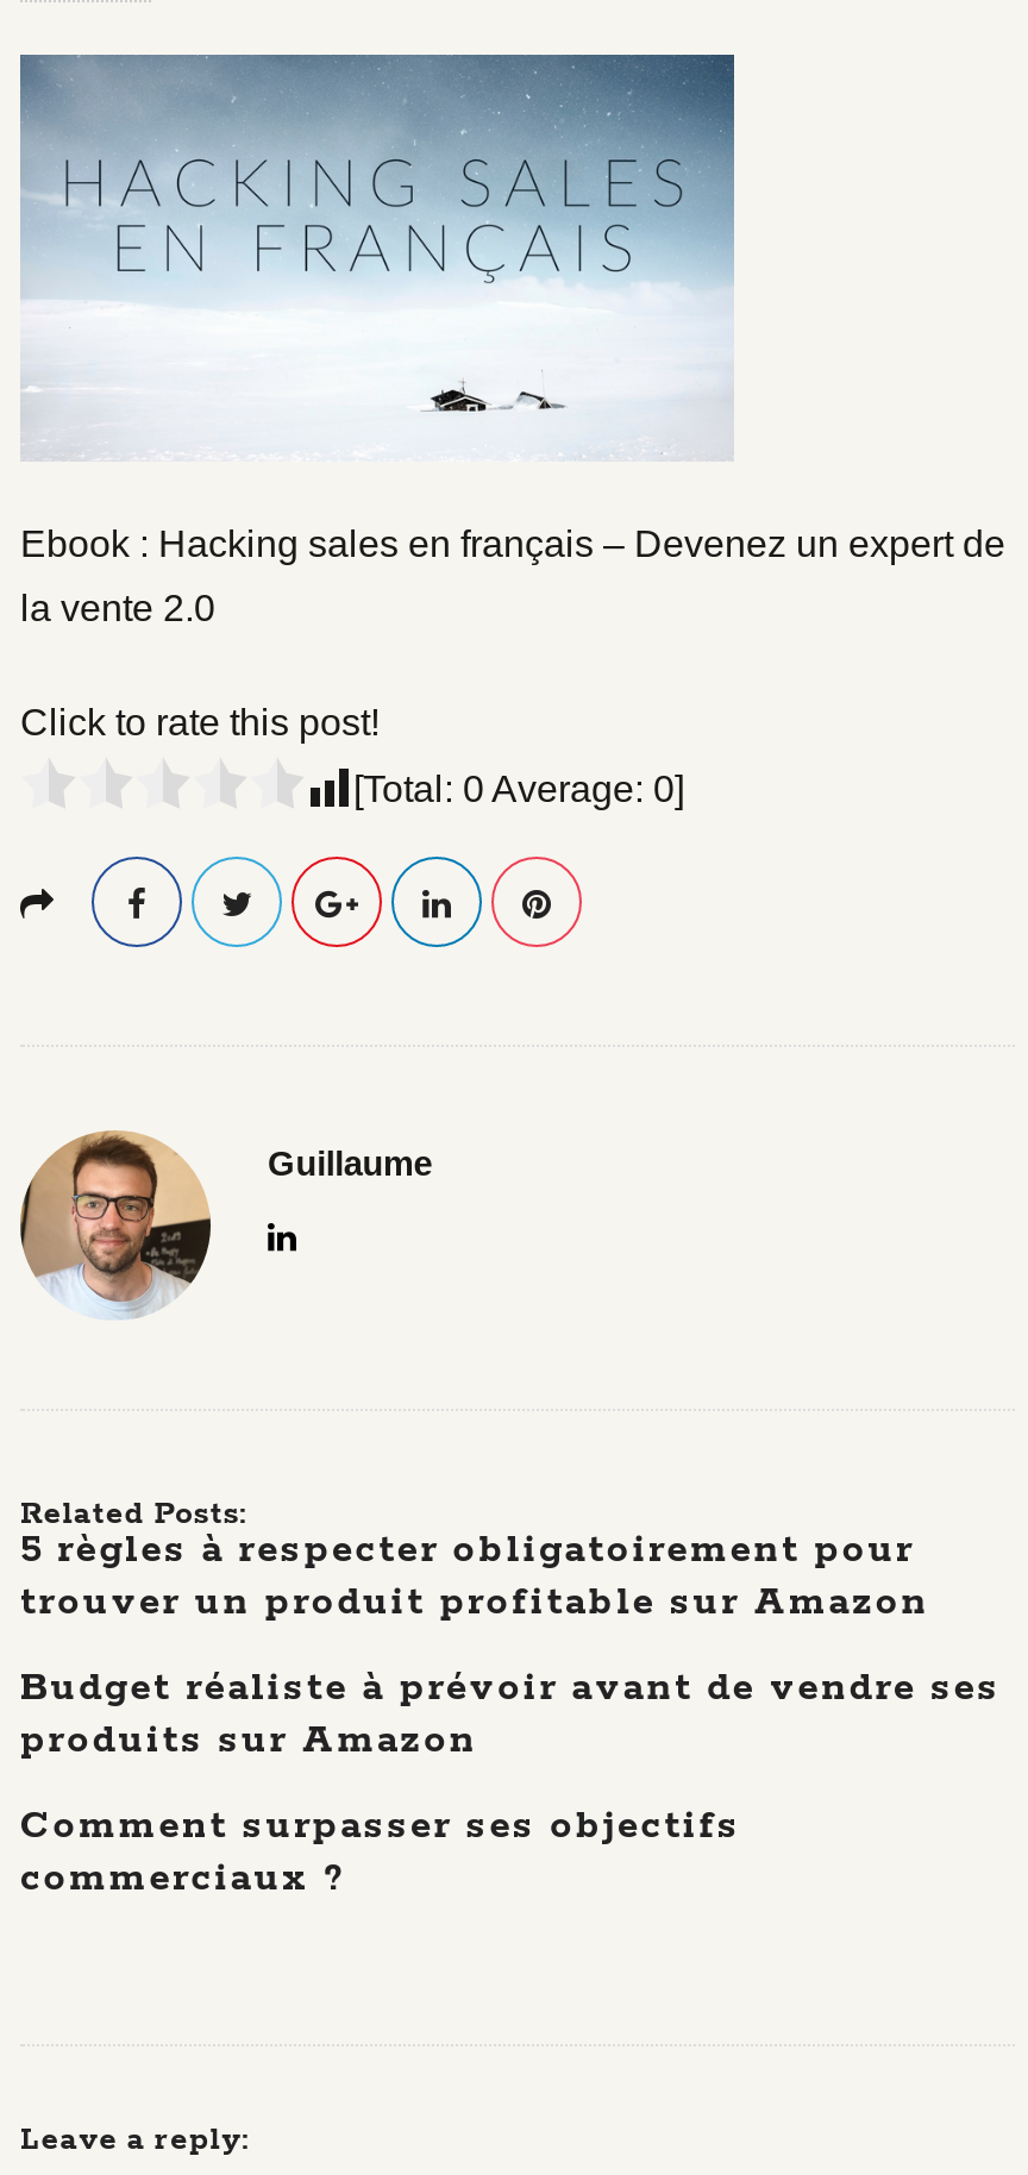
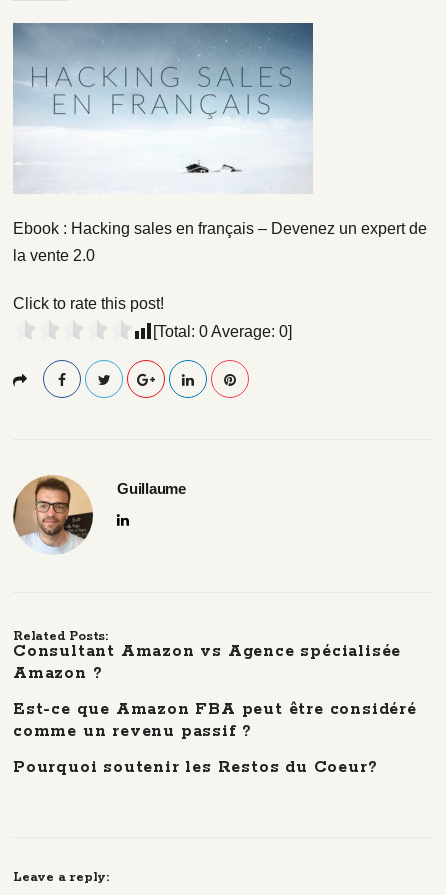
[20,1525,929,1627] 5 règles à respecter obligatoirement pour | trouver un produit profitable sur Amazon -> [13,640,401,683] Consultant Amazon vs Agence spécialisée | Amazon ?
[20,1663,1001,1765] Budget réaliste à prévoir avant de vendre ses | produits sur Amazon -> [13,698,417,741] Est-ce que Amazon FBA peut être considéré | comme un revenu passif ?
[20,1801,741,1903] Comment surpasser ses objectifs | commerciaux ? -> [13,756,377,777] Pourquoi soutenir les Restos du Coeur?

